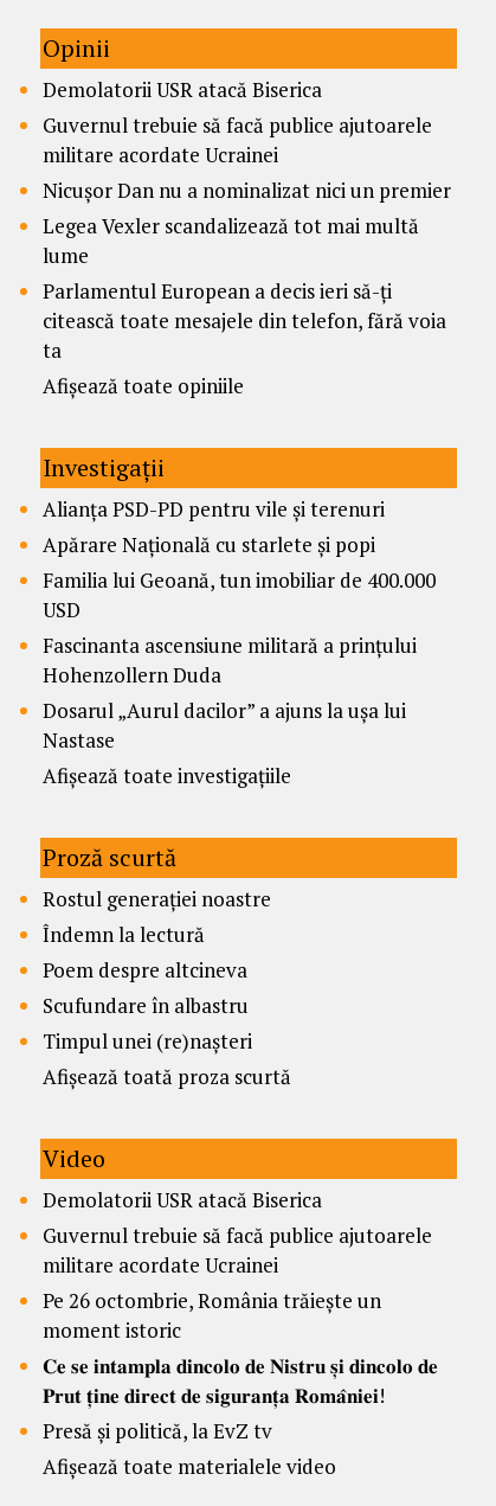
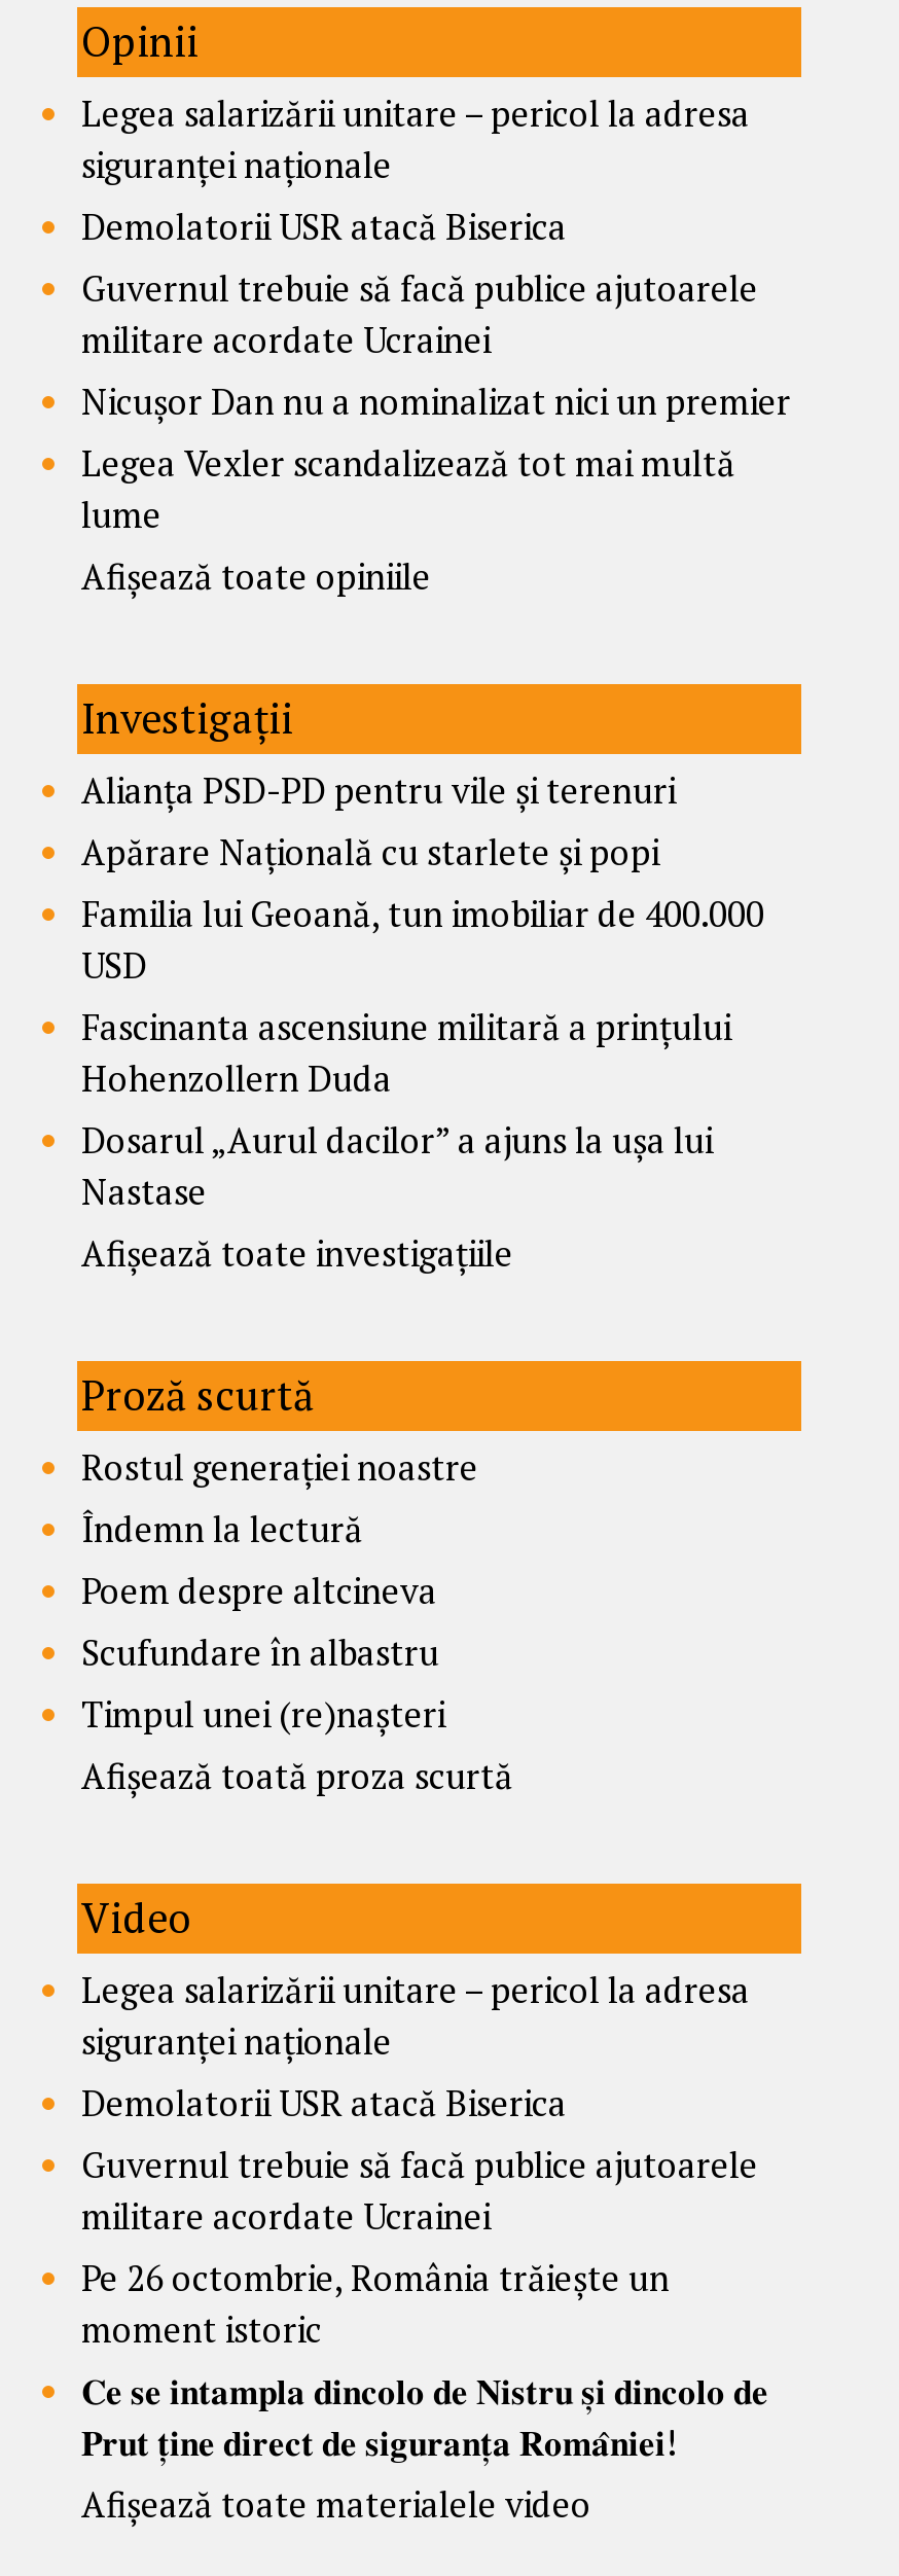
none -> [81,90,750,188] Legea salarizării unitare – pericol la adresa | siguranței naționale
moved [43,76,451,269] -> [81,203,791,538]: Demolatorii USR atacă Biserica | Guvernul trebuie să facă publice ajutoarele | militare acordate Ucrainei | Nicușor Dan nu a nominalizat nici un premier | Legea Vexler scandalizează tot mai multă | lume
[43,277,446,364] Parlamentul European a decis ieri să-ți | citească toate mesajele din telefon, fără voia | ta -> none
moved [43,372,436,1174] -> [81,552,764,1945]: Afișează toate opiniile | Investigații | Alianța PSD-PD pentru vile și terenuri | ... | Afișează toată proza scurtă | Video
none -> [81,1966,750,2065] Legea salarizării unitare – pericol la adresa | siguranței naționale
moved [43,1186,432,1344] -> [81,2079,758,2353]: Demolatorii USR atacă Biserica | Guvernul trebuie să facă publice ajutoarele | militare acordate Ucrainei | Pe 26 octombrie, România trăiește un | moment istoric
[43,1417,272,1444] Presă și politică, la EvZ tv -> none

